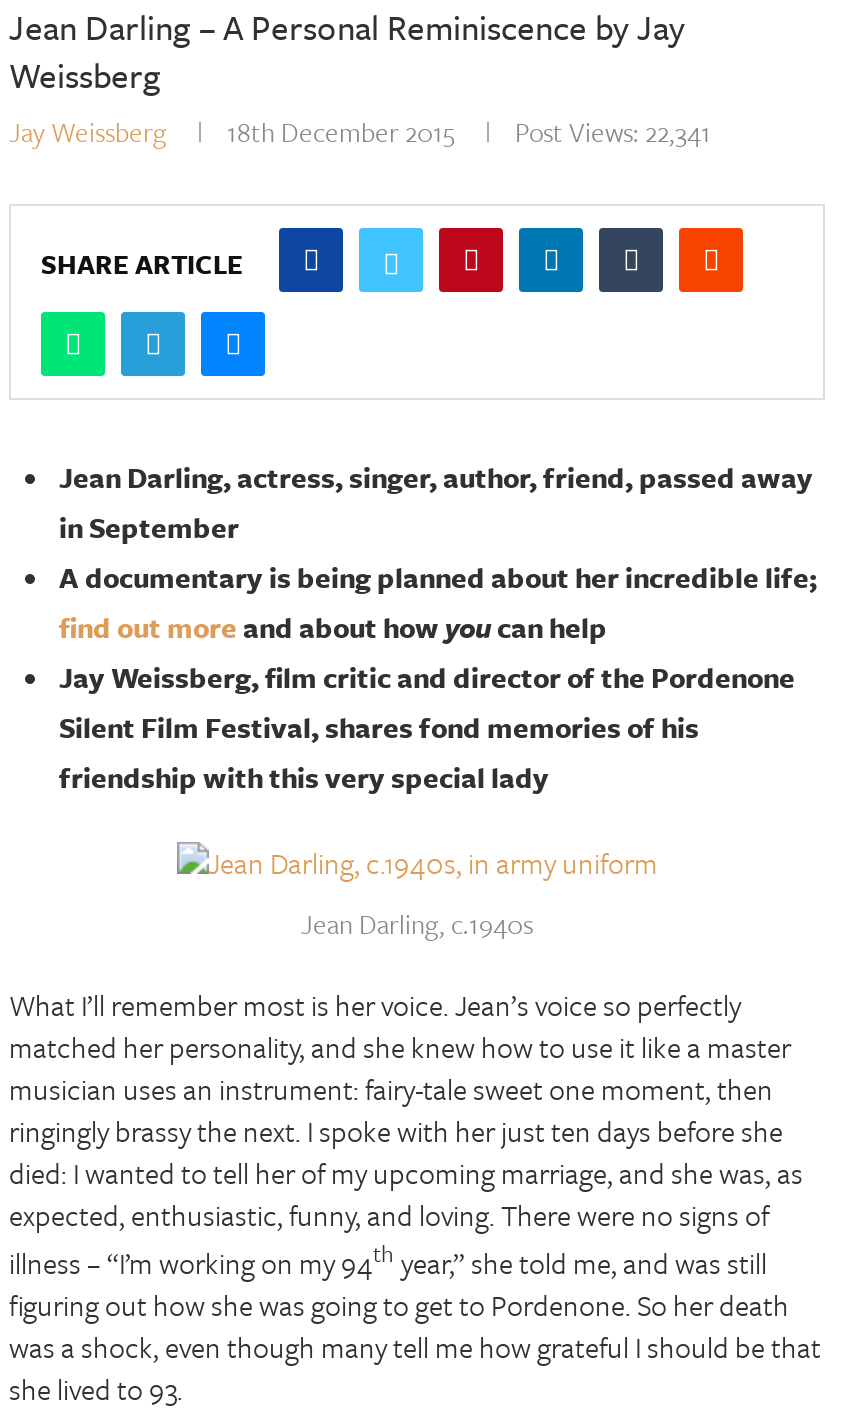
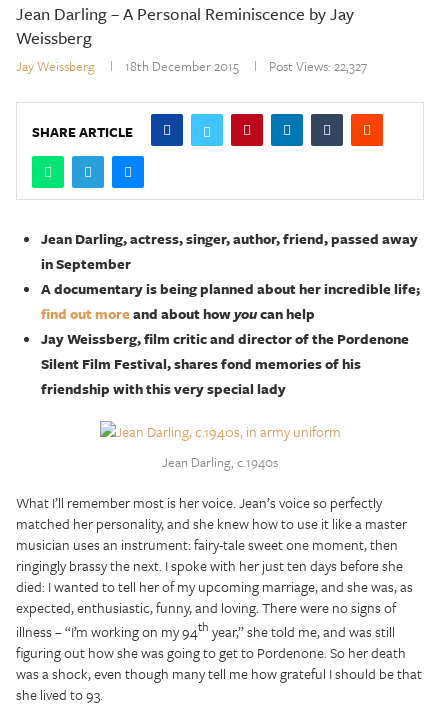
[9,112,711,152] Jay Weissberg 18th December 2015 Post Views: 22,341 -> [16,56,367,76] Jay Weissberg 18th December 2015 Post Views: 22,327

